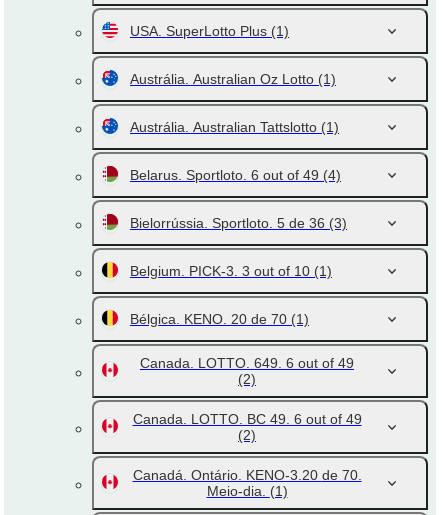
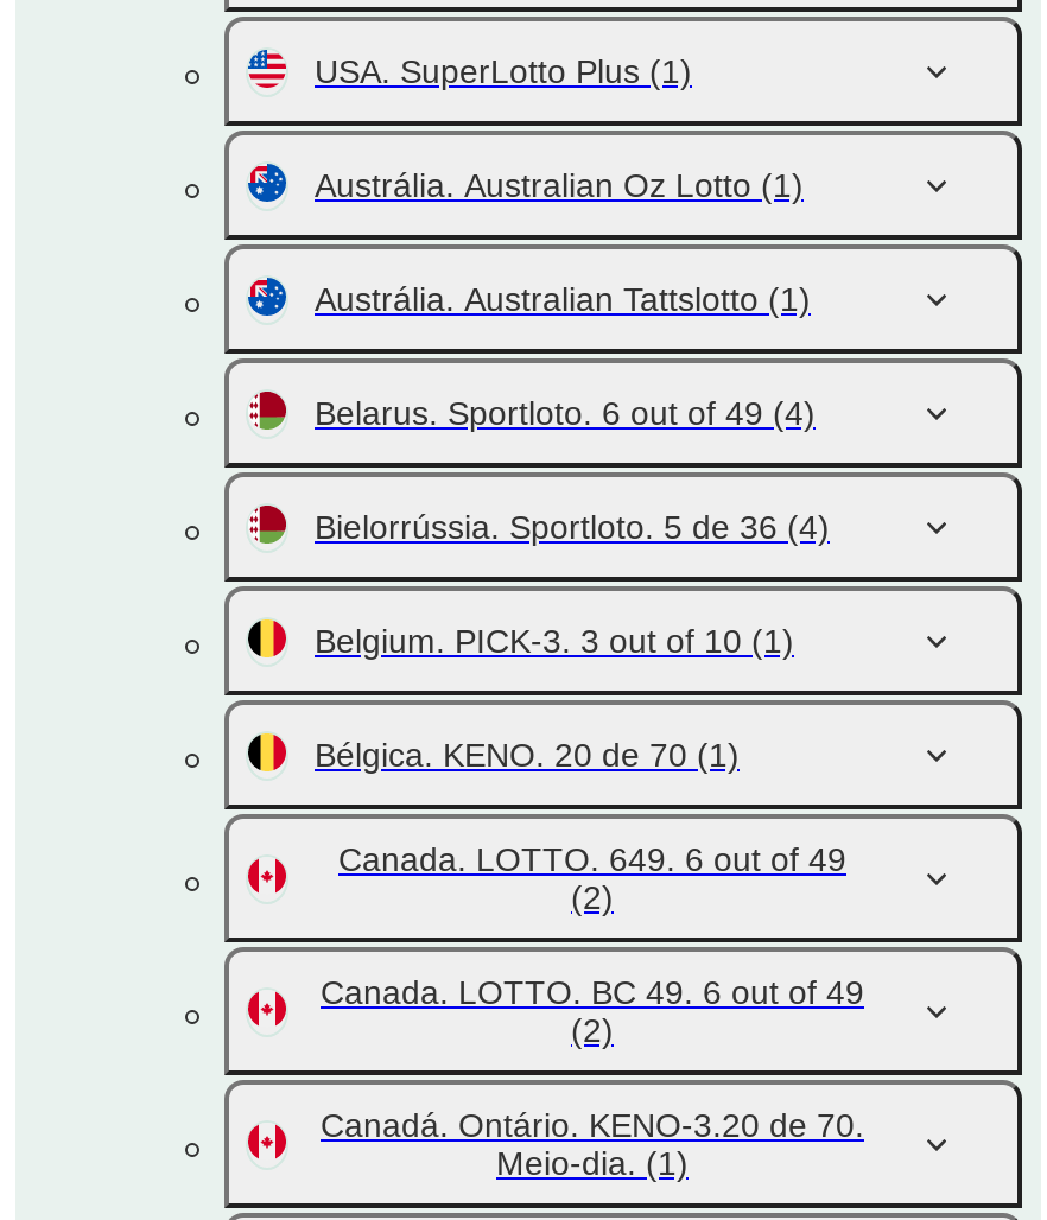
[130,215,347,231] Bielorrússia. Sportloto. 5 de 36 (3) -> [315,508,830,546] Bielorrússia. Sportloto. 5 de 36 (4)

